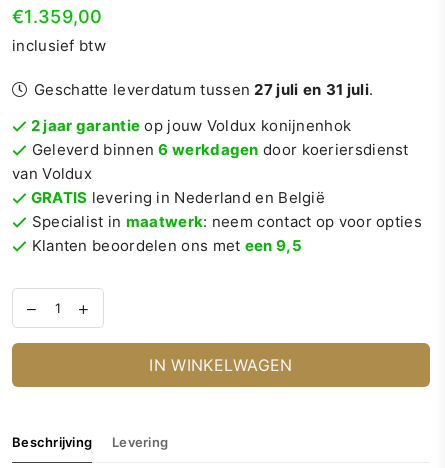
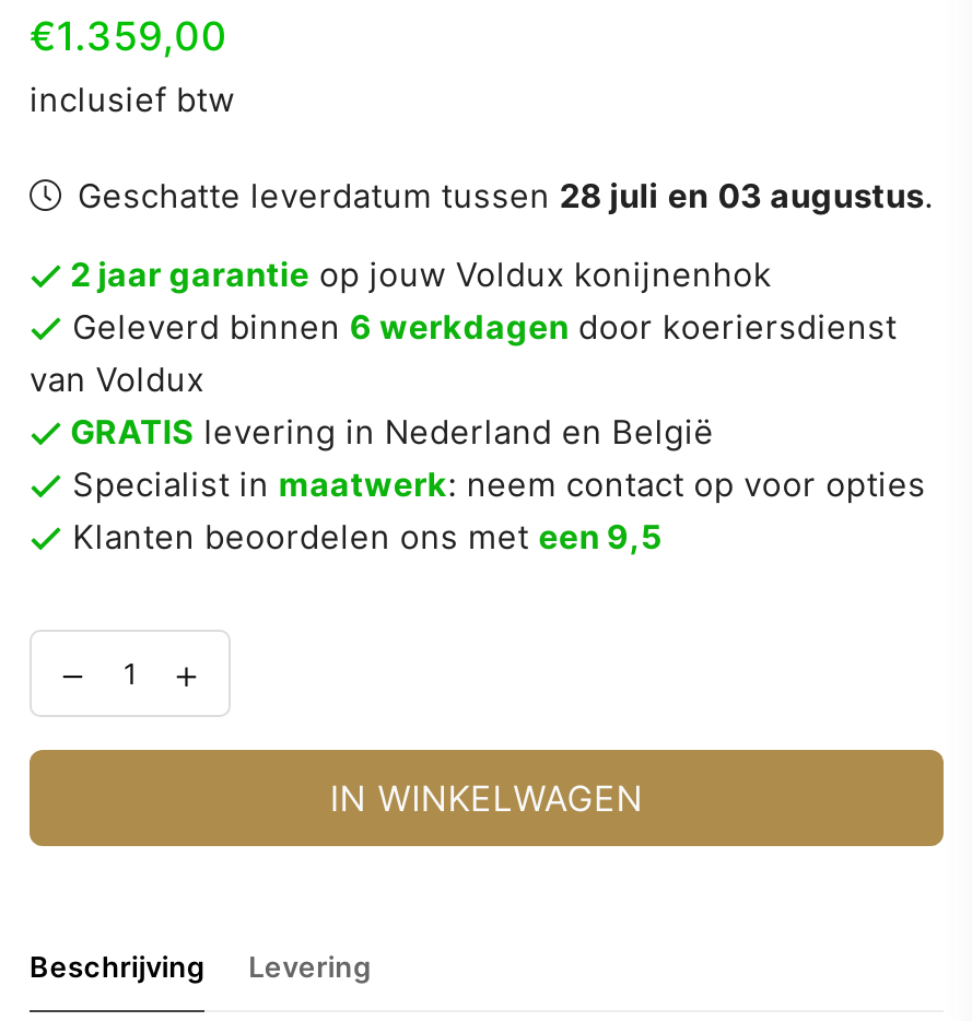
[34,80,373,99] Geschatte leverdatum tussen 27 juli en 31 juli. -> [78,175,934,216] Geschatte leverdatum tussen 28 juli en 03 augustus.

